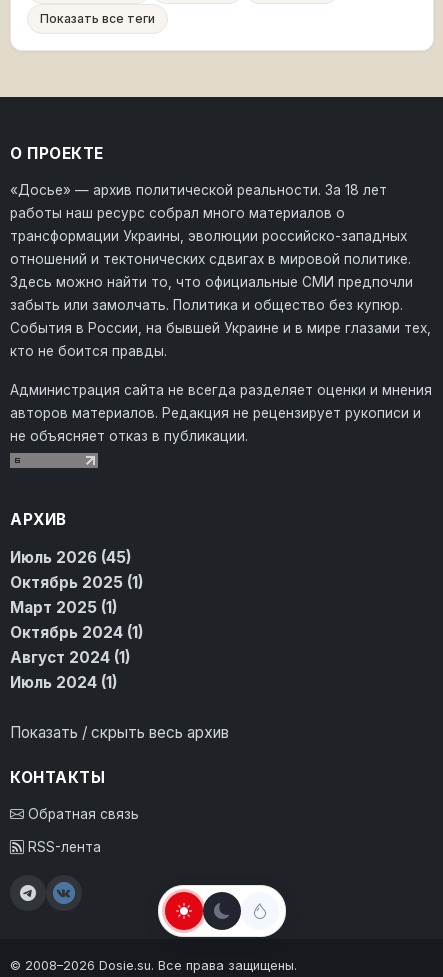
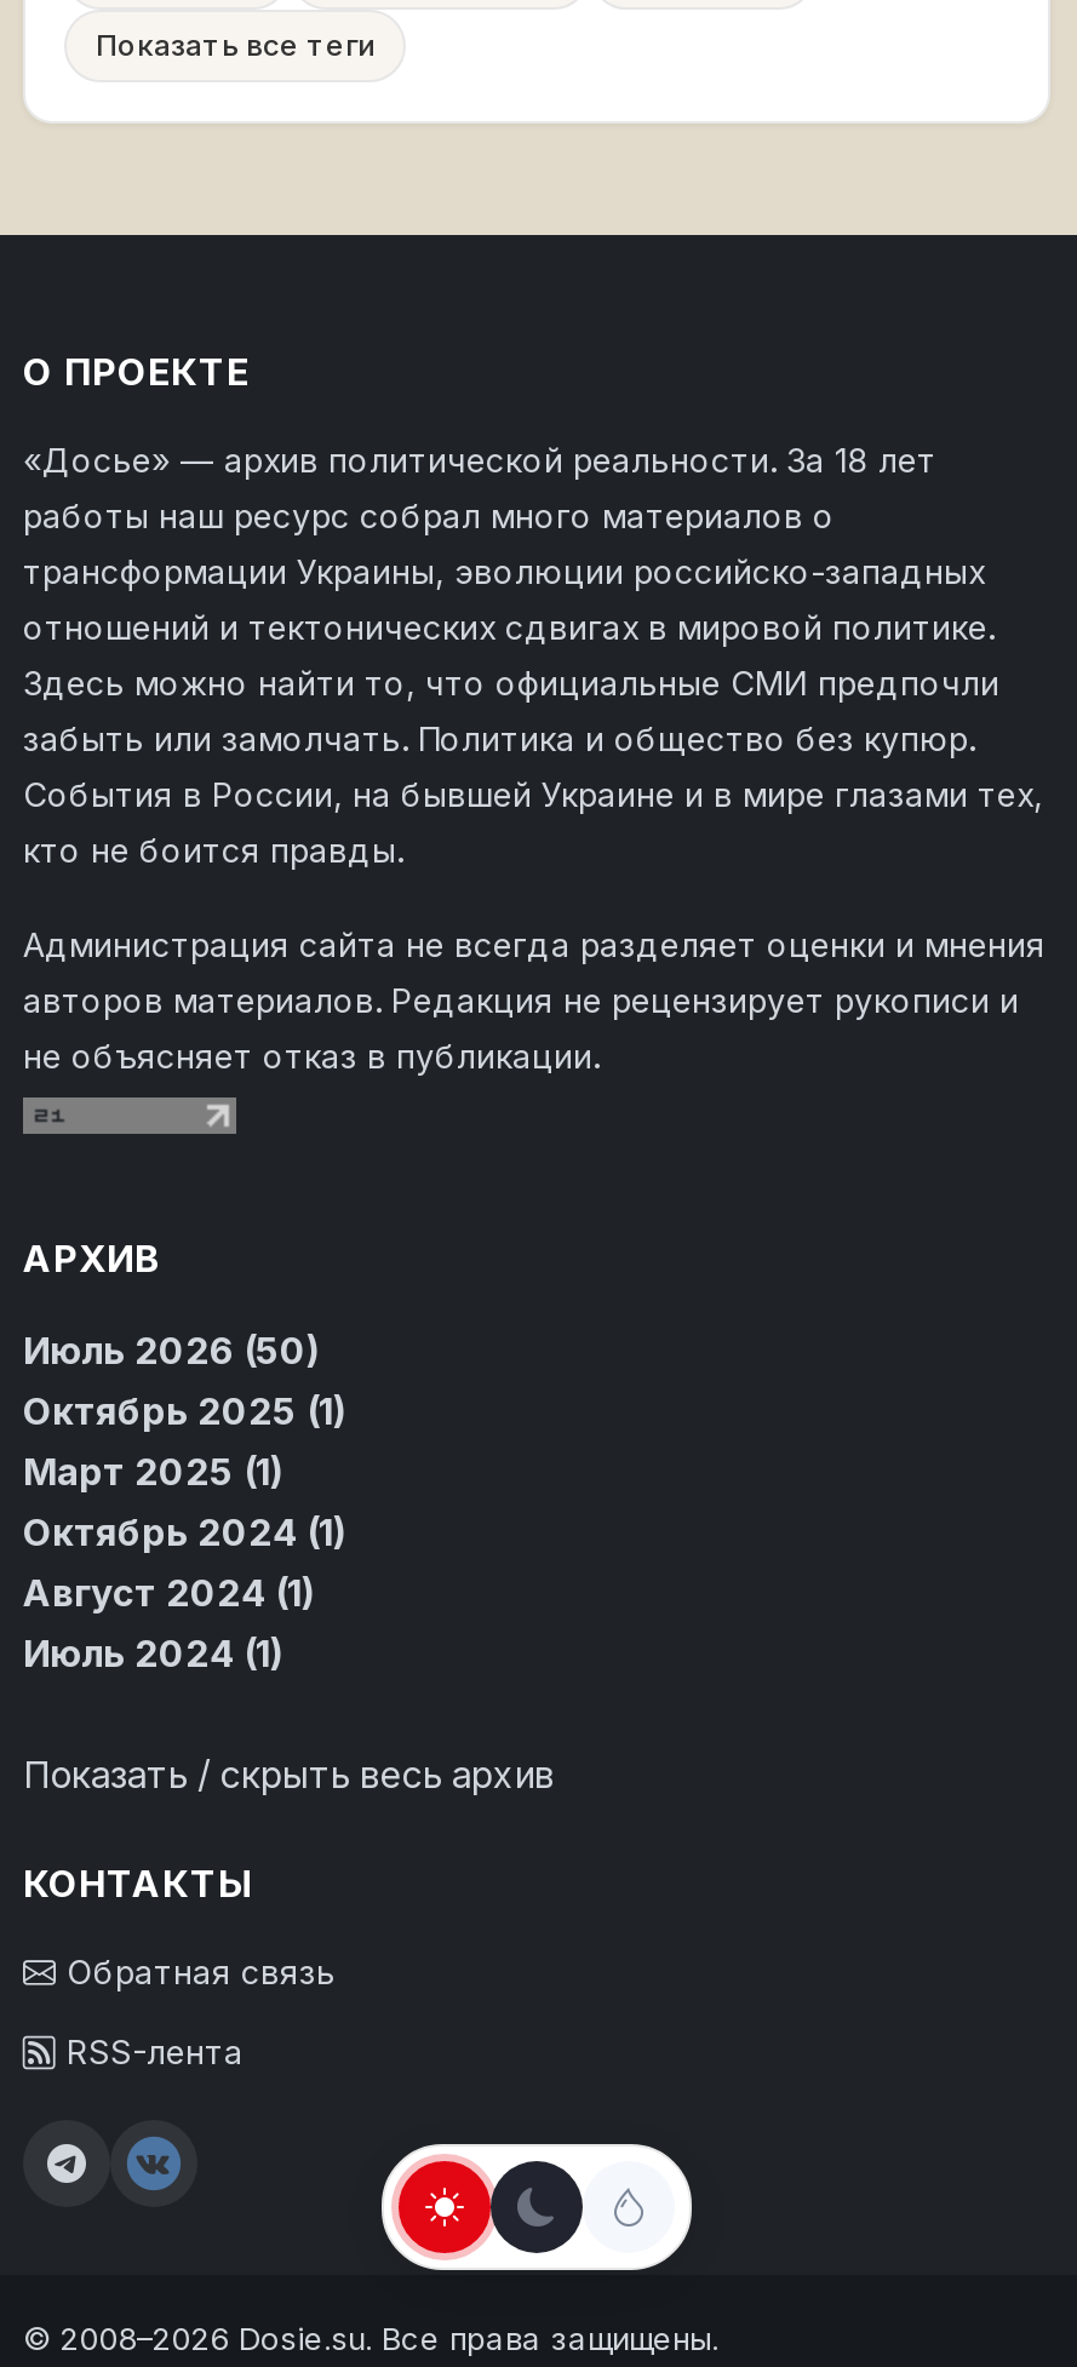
[10,548,132,567] Июль 2026 (45) -> [23,1328,321,1374] Июль 2026 (50)

